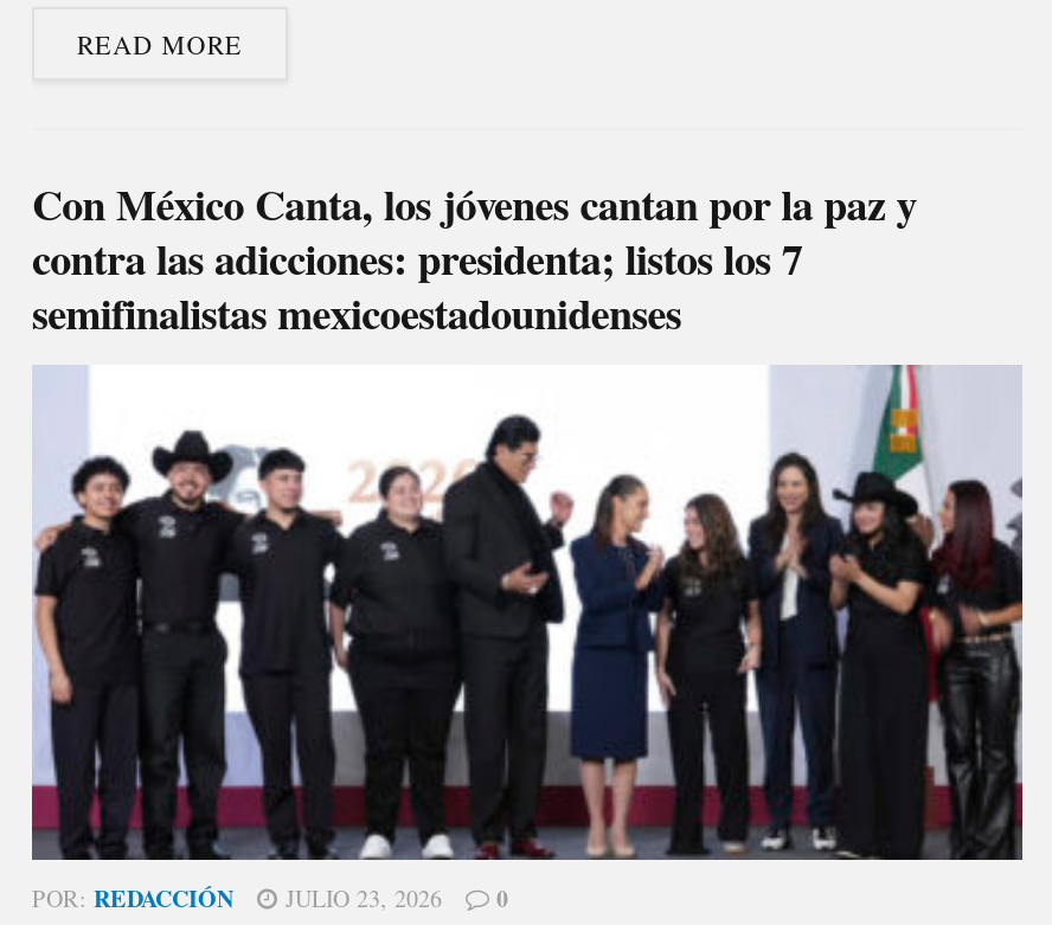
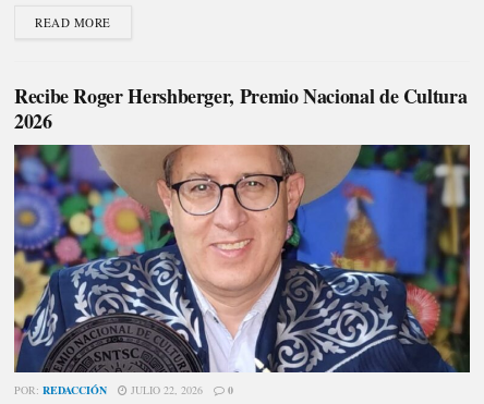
[32,172,917,343] Con México Canta, los jóvenes cantan por la paz y | contra las adicciones: presidenta; listos los 7 | semifinalistas mexicoestadounidenses -> [14,81,467,135] Recibe Roger Hershberger, Premio Nacional de Cultura | 2026
[32,365,1025,914] [image] | POR: REDACCIÓN JULIO 23, 2026 0 -> [13,144,471,397] [image] | POR: REDACCIÓN JULIO 22, 2026 0

